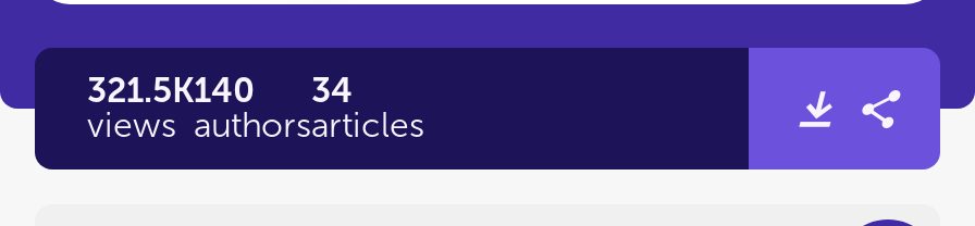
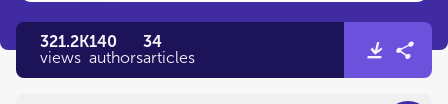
[87,70,353,111] 321.5K 140 34 -> [40,32,162,51] 321.2K 140 34

